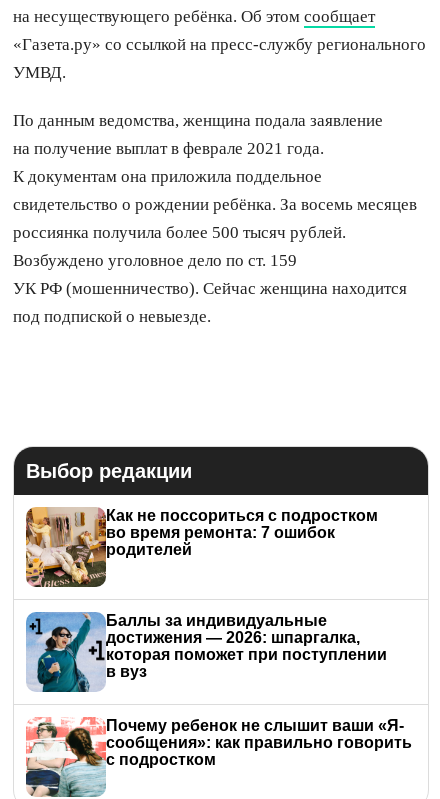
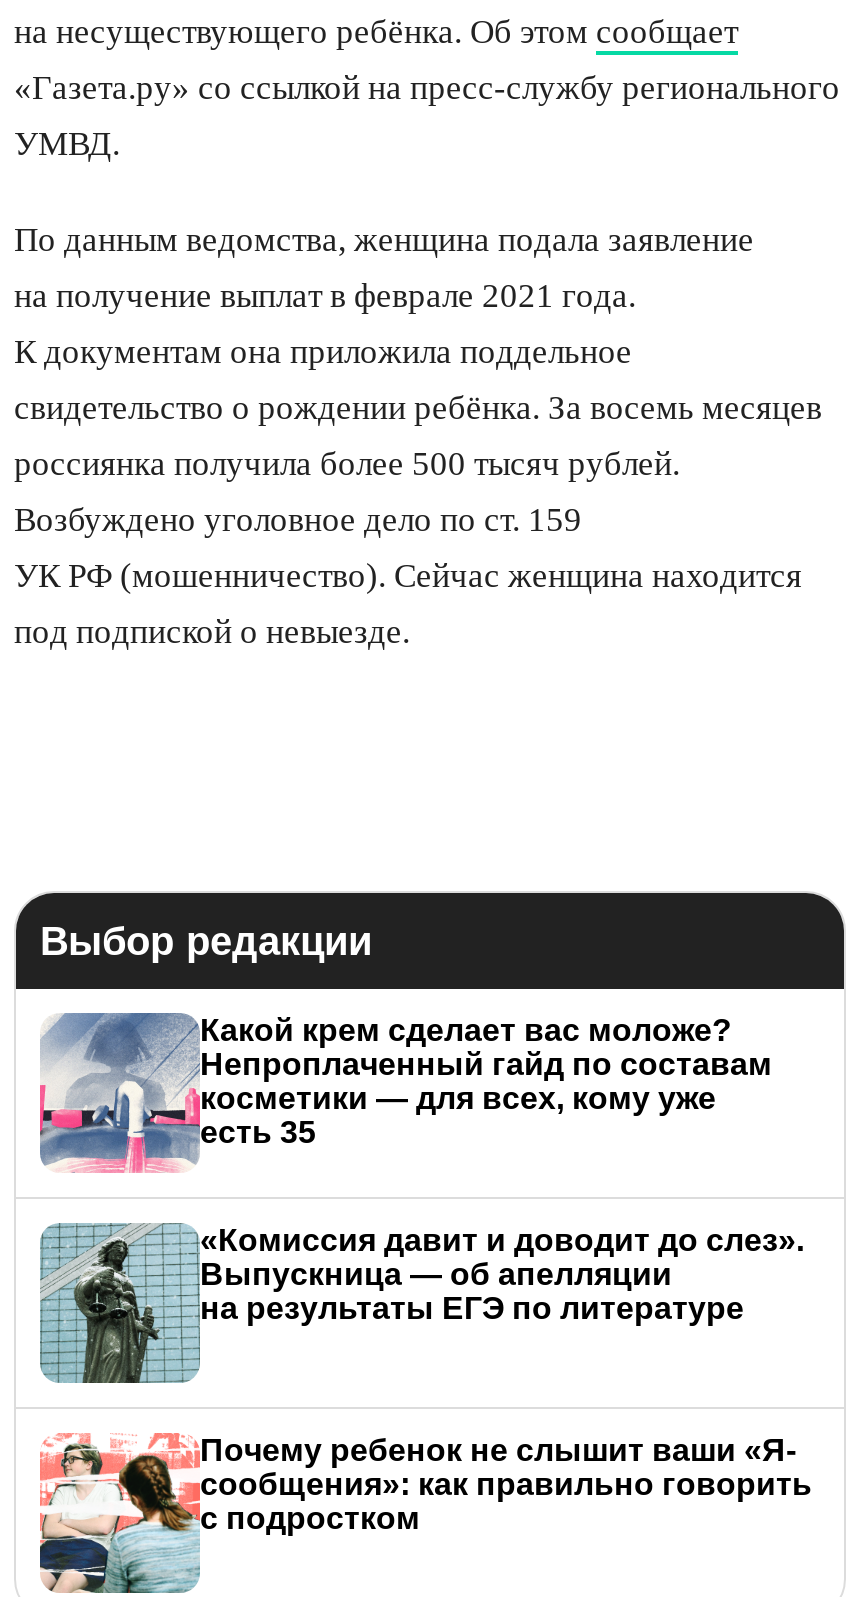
[25,506,378,588] [image] | Как не поссориться с подростком | во время ремонта: 7 ошибок | родителей -> [38,1011,772,1173] [image] | Какой крем сделает вас моложе? | Непроплаченный гайд по составам | косметики — для всех, кому уже | есть 35
[26,612,387,692] [image] | Баллы за индивидуальные | достижения ― 2026: шпаргалка, | которая поможет при поступлении | в вуз -> [40,1223,804,1385] [image] | «Комиссия давит и доводит до слез». | Выпускница — об апелляции | на результаты ЕГЭ по литературе

